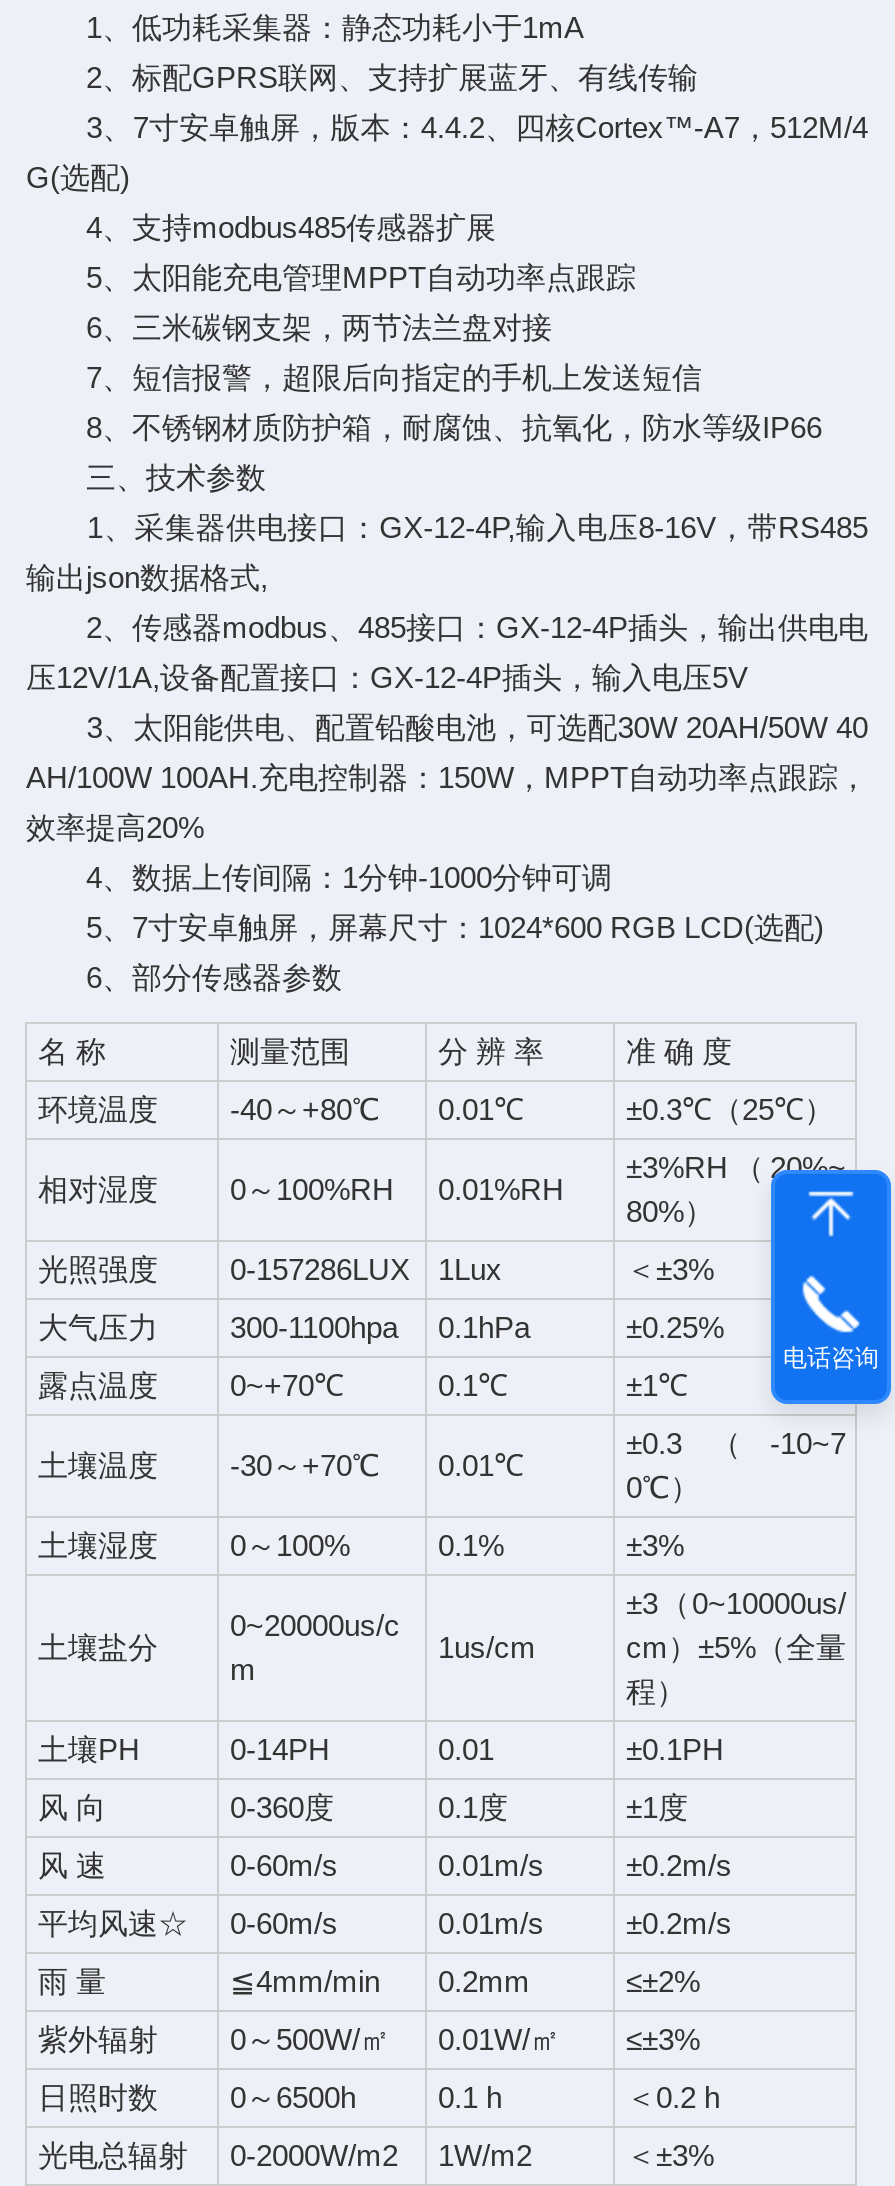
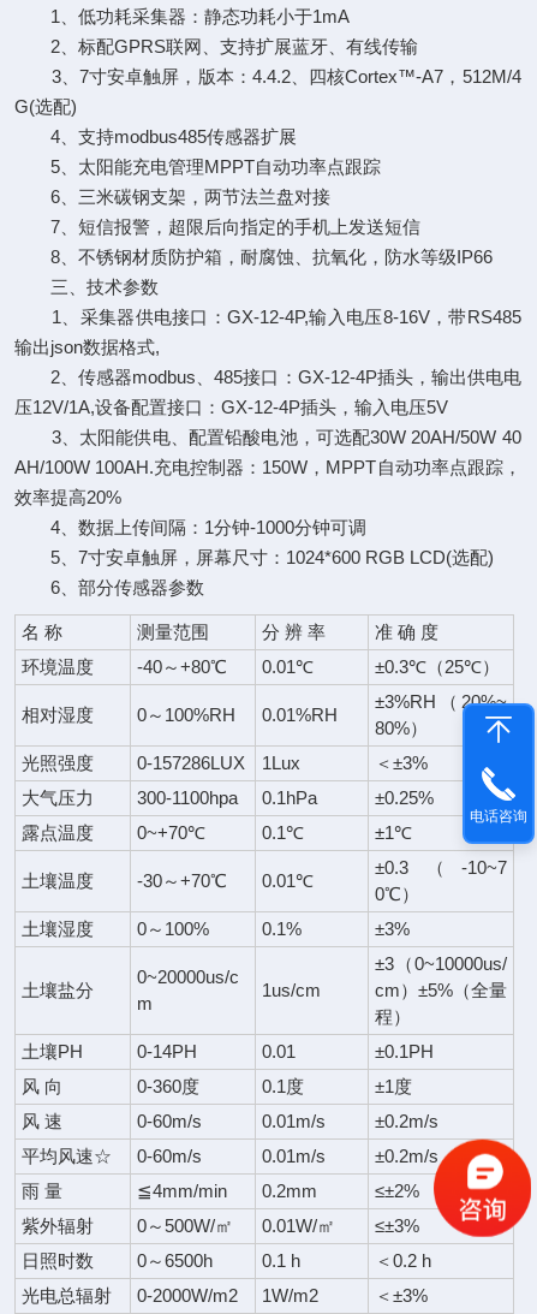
none -> [432,1138,532,1238] [image]

